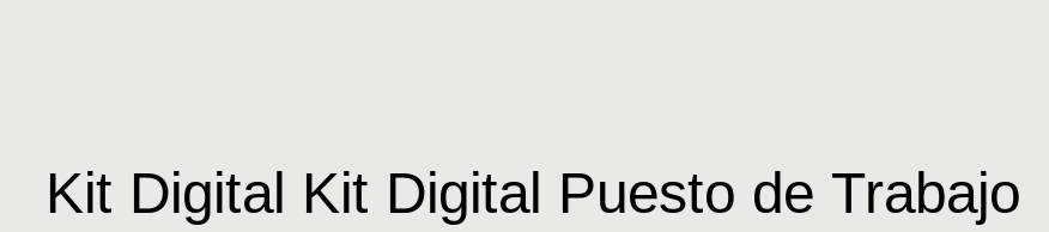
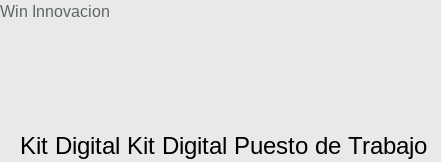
none -> [0,3,110,20] Win Innovacion

